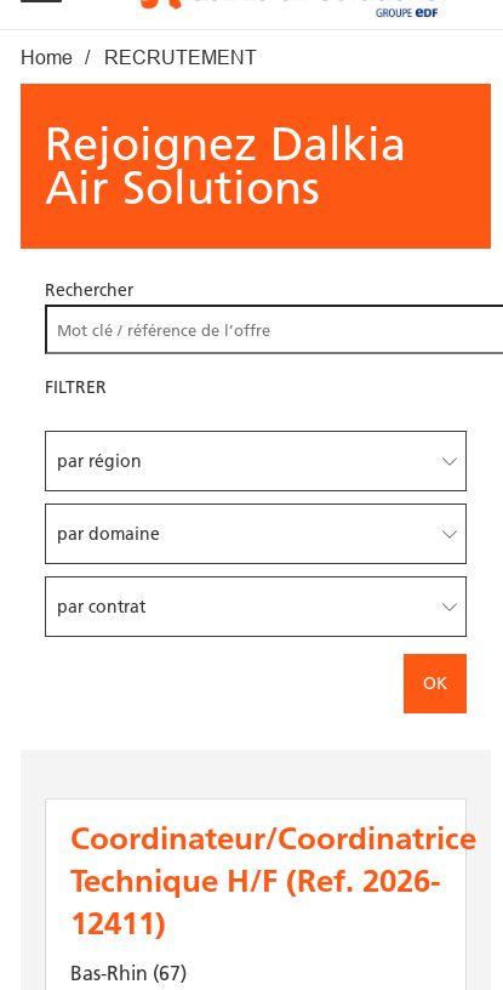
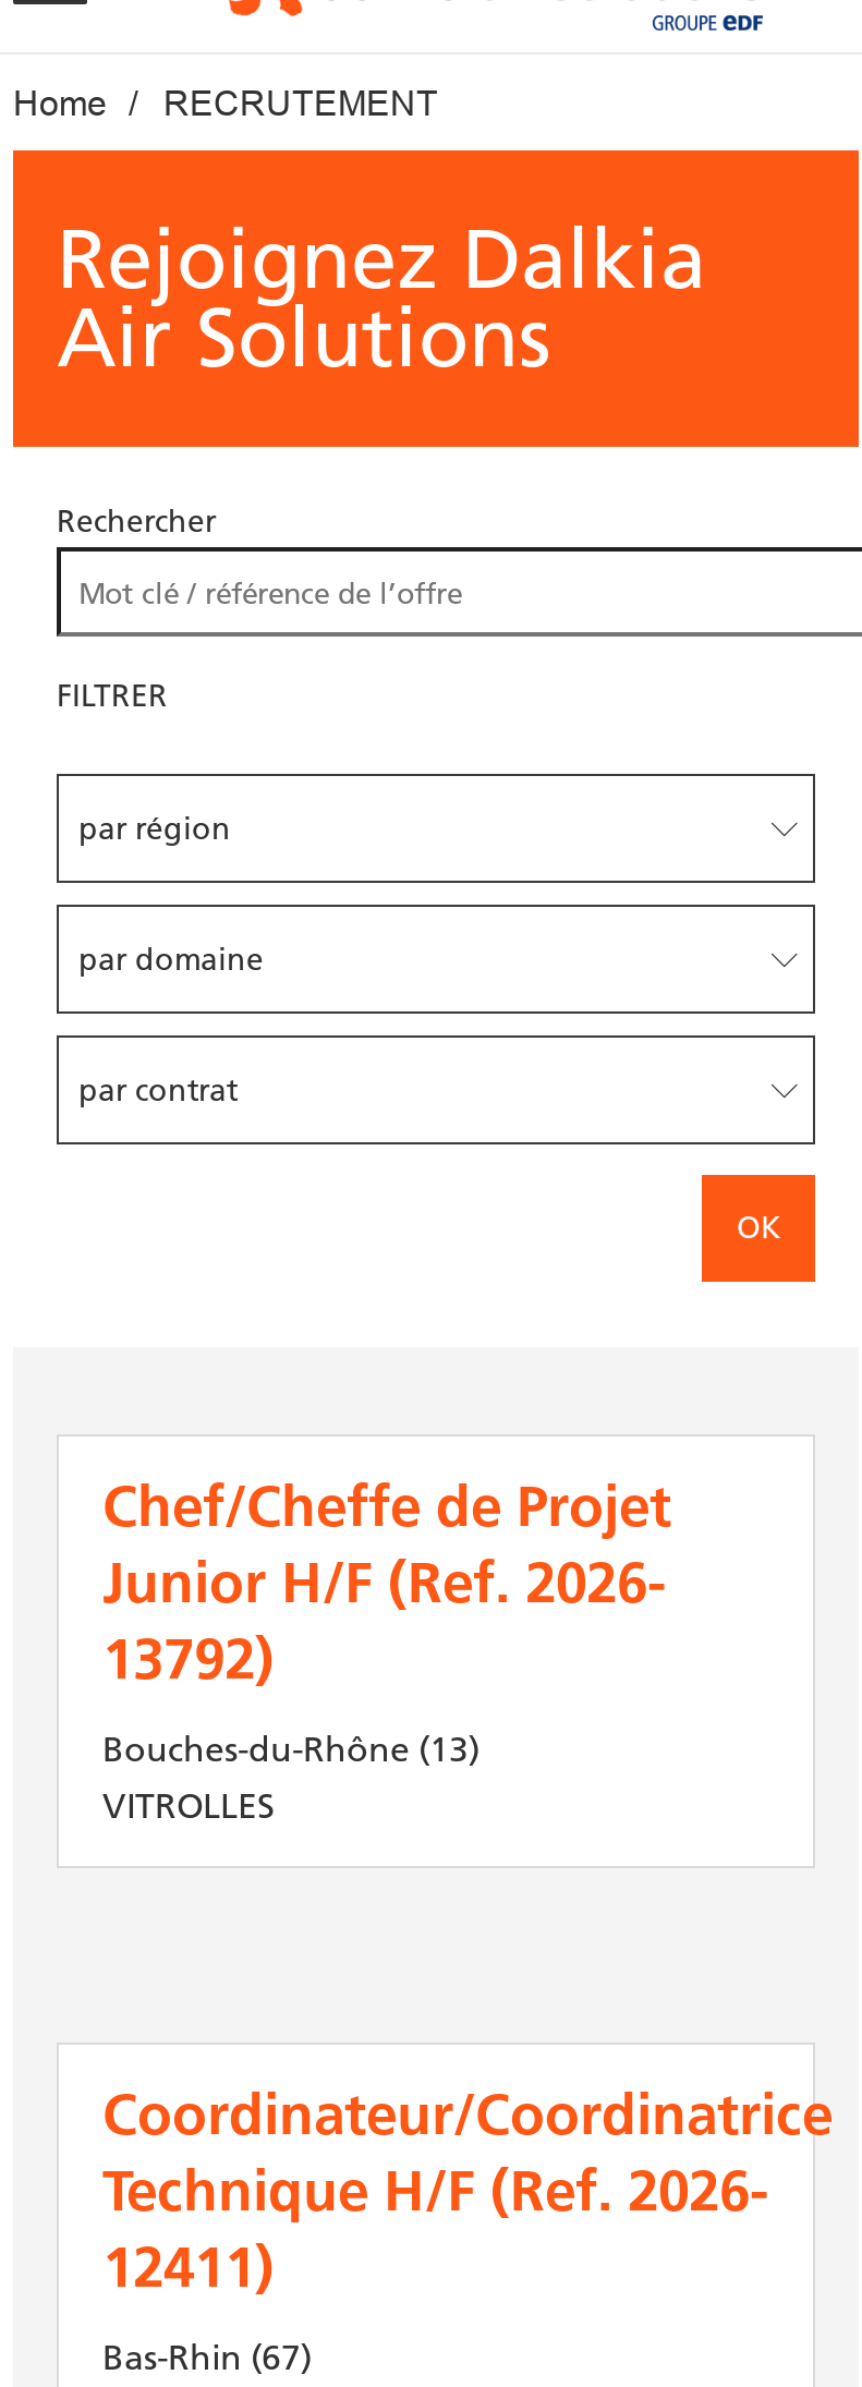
none -> [102,1471,671,1827] Chef/Cheffe de Projet | Junior H/F (Ref. 2026- | 13792) | Bouches-du-Rhône (13) | VITROLLES

